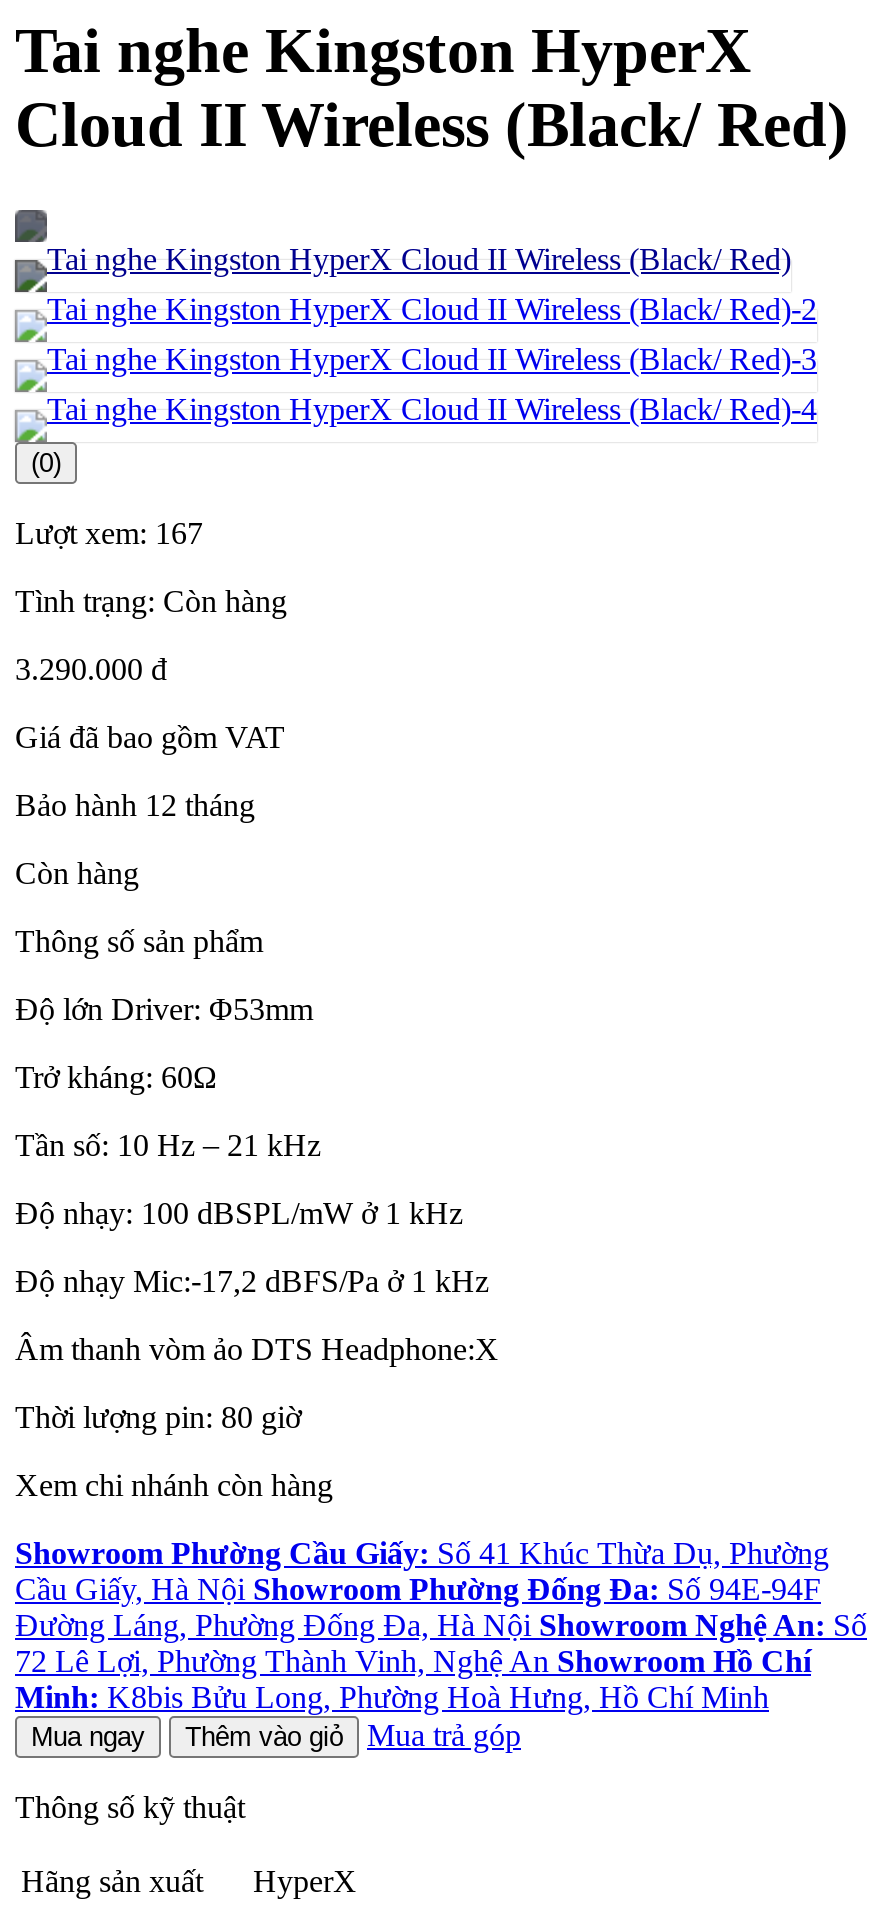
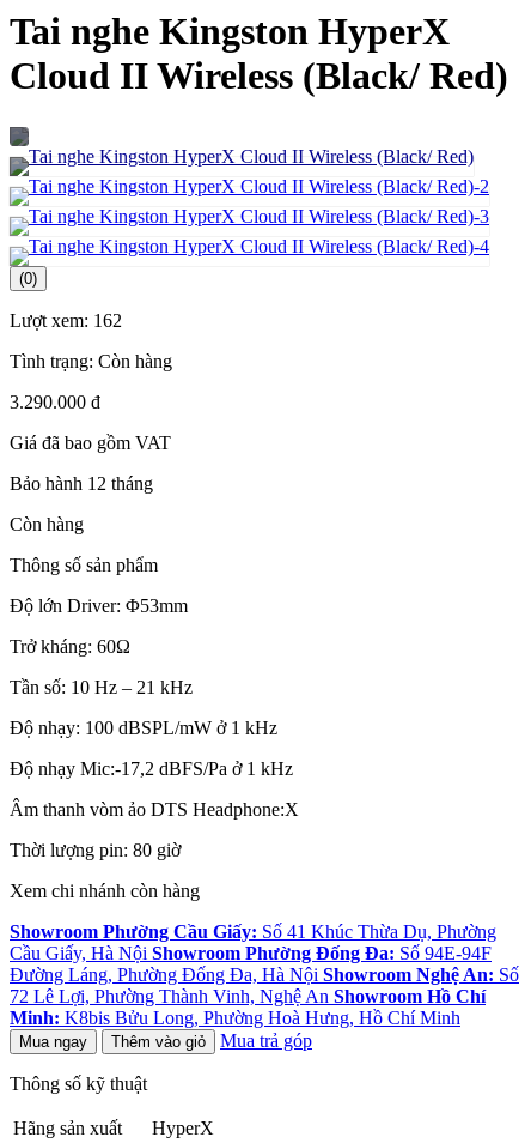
[15,516,203,550] Lượt xem: 167 -> [10,311,122,331] Lượt xem: 162

